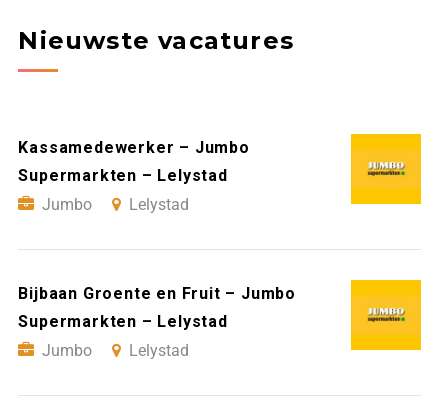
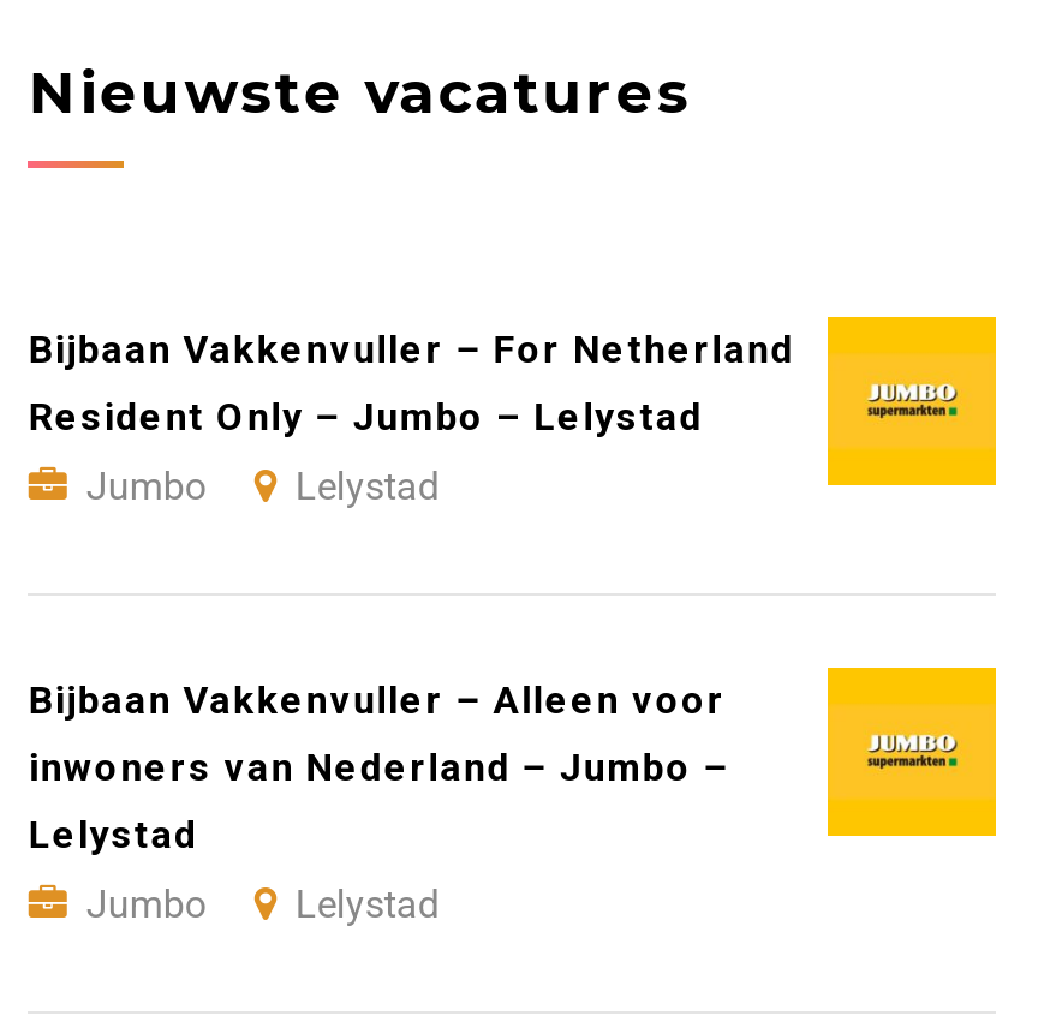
[18,138,250,157] Kassamedewerker – Jumbo -> [29,326,794,372] Bijbaan Vakkenvuller – For Netherland
[18,166,228,185] Supermarkten – Lelystad -> [29,393,703,439] Resident Only – Jumbo – Lelystad
[18,284,296,331] Bijbaan Groente en Fruit – Jumbo | Supermarkten – Lelystad -> [29,677,729,857] Bijbaan Vakkenvuller – Alleen voor | inwoners van Nederland – Jumbo – | Lelystad

